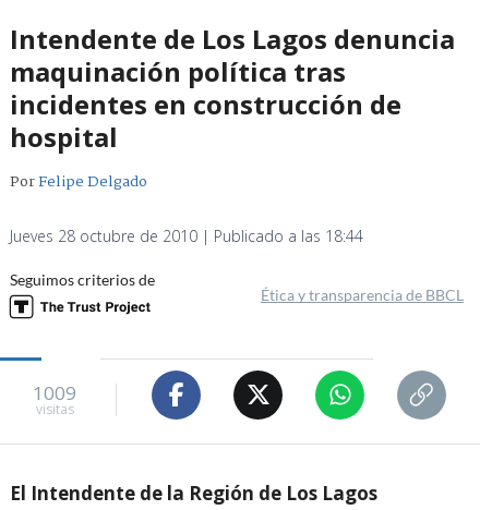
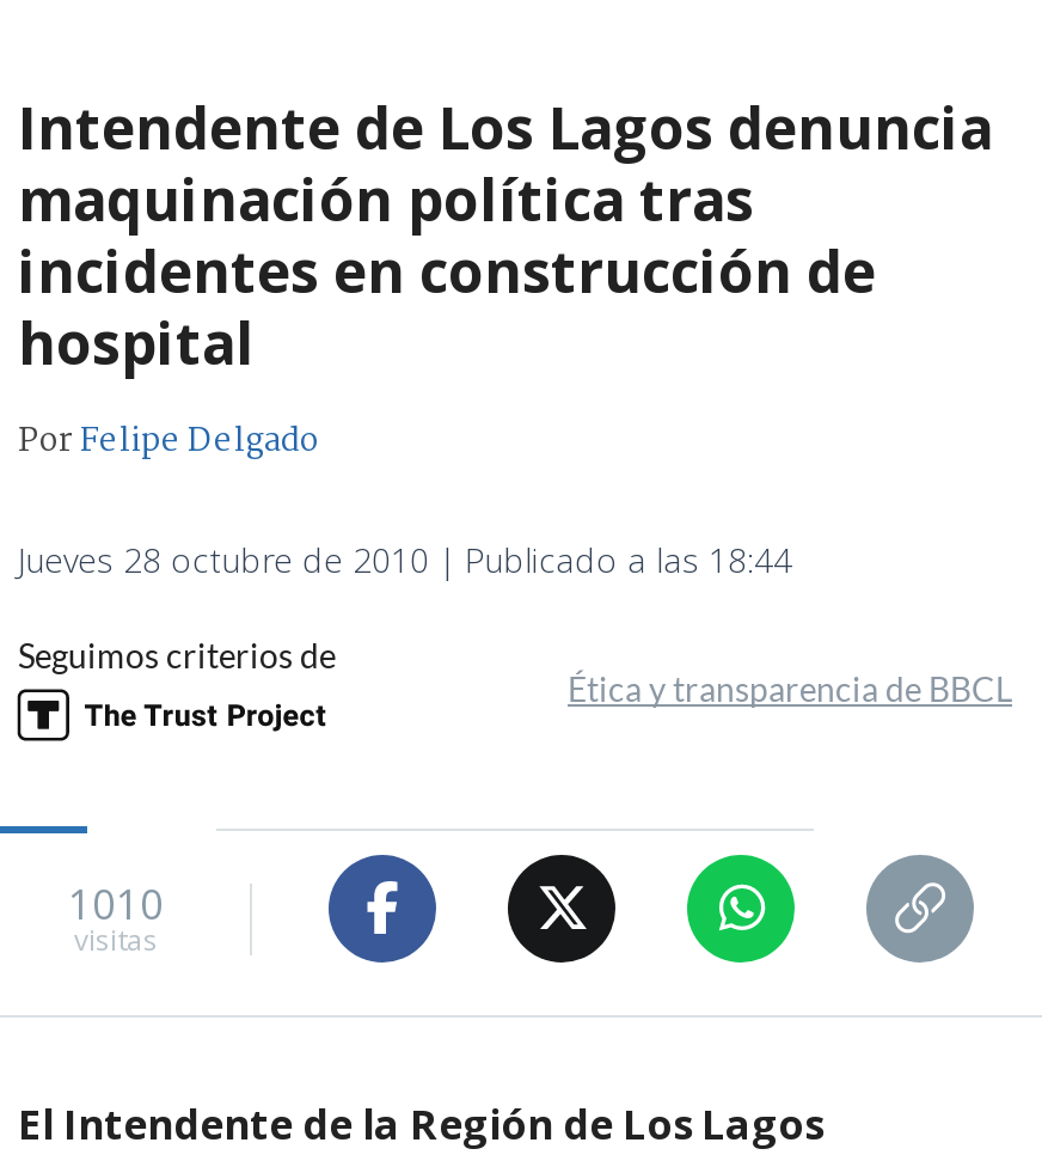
[33,381,76,406] 1009 -> [68,877,164,932] 1010

